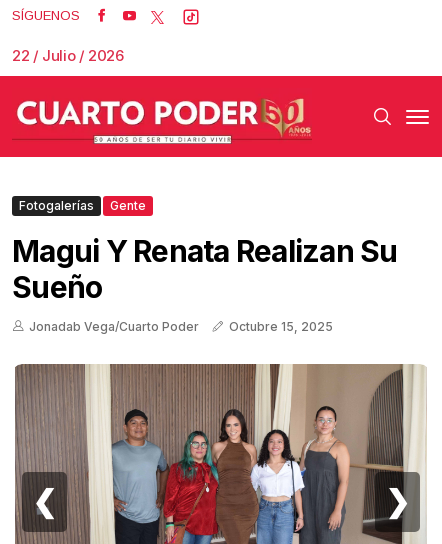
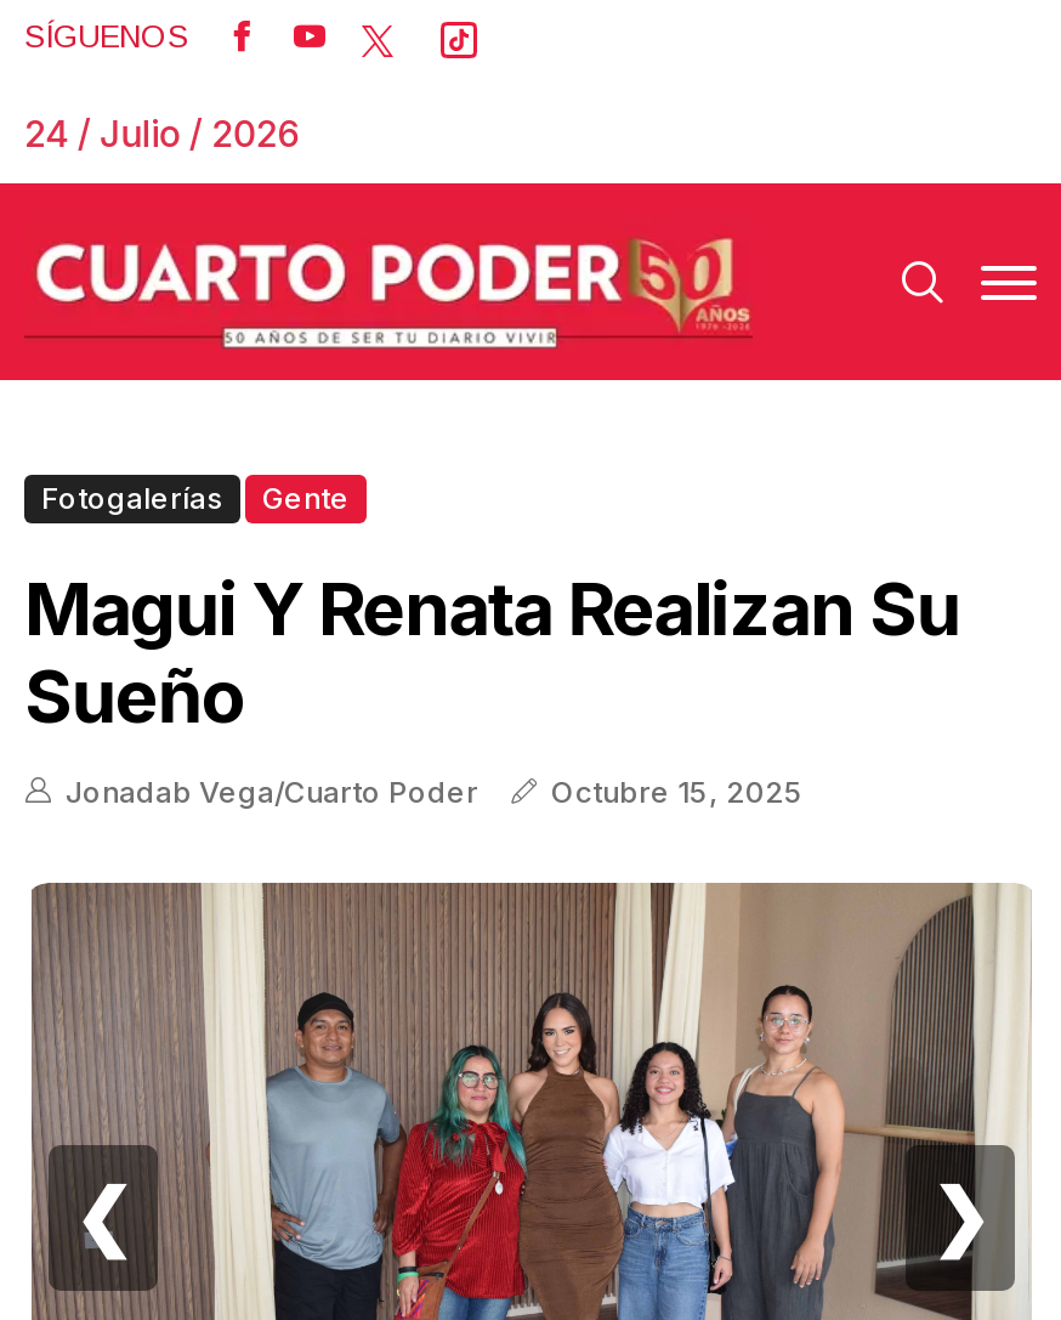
[12,46,124,65] 22 / Julio / 2026 -> [24,111,298,157] 24 / Julio / 2026

